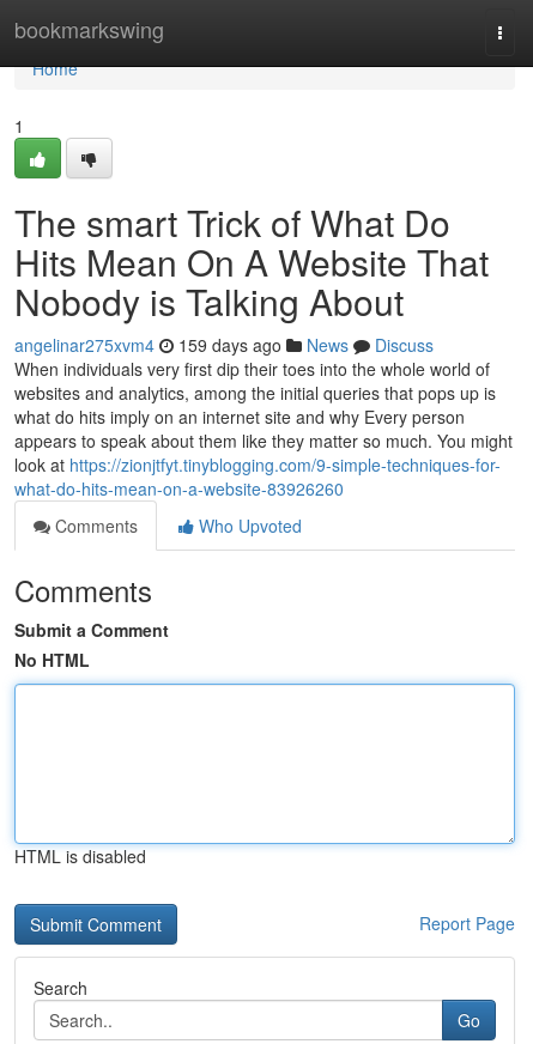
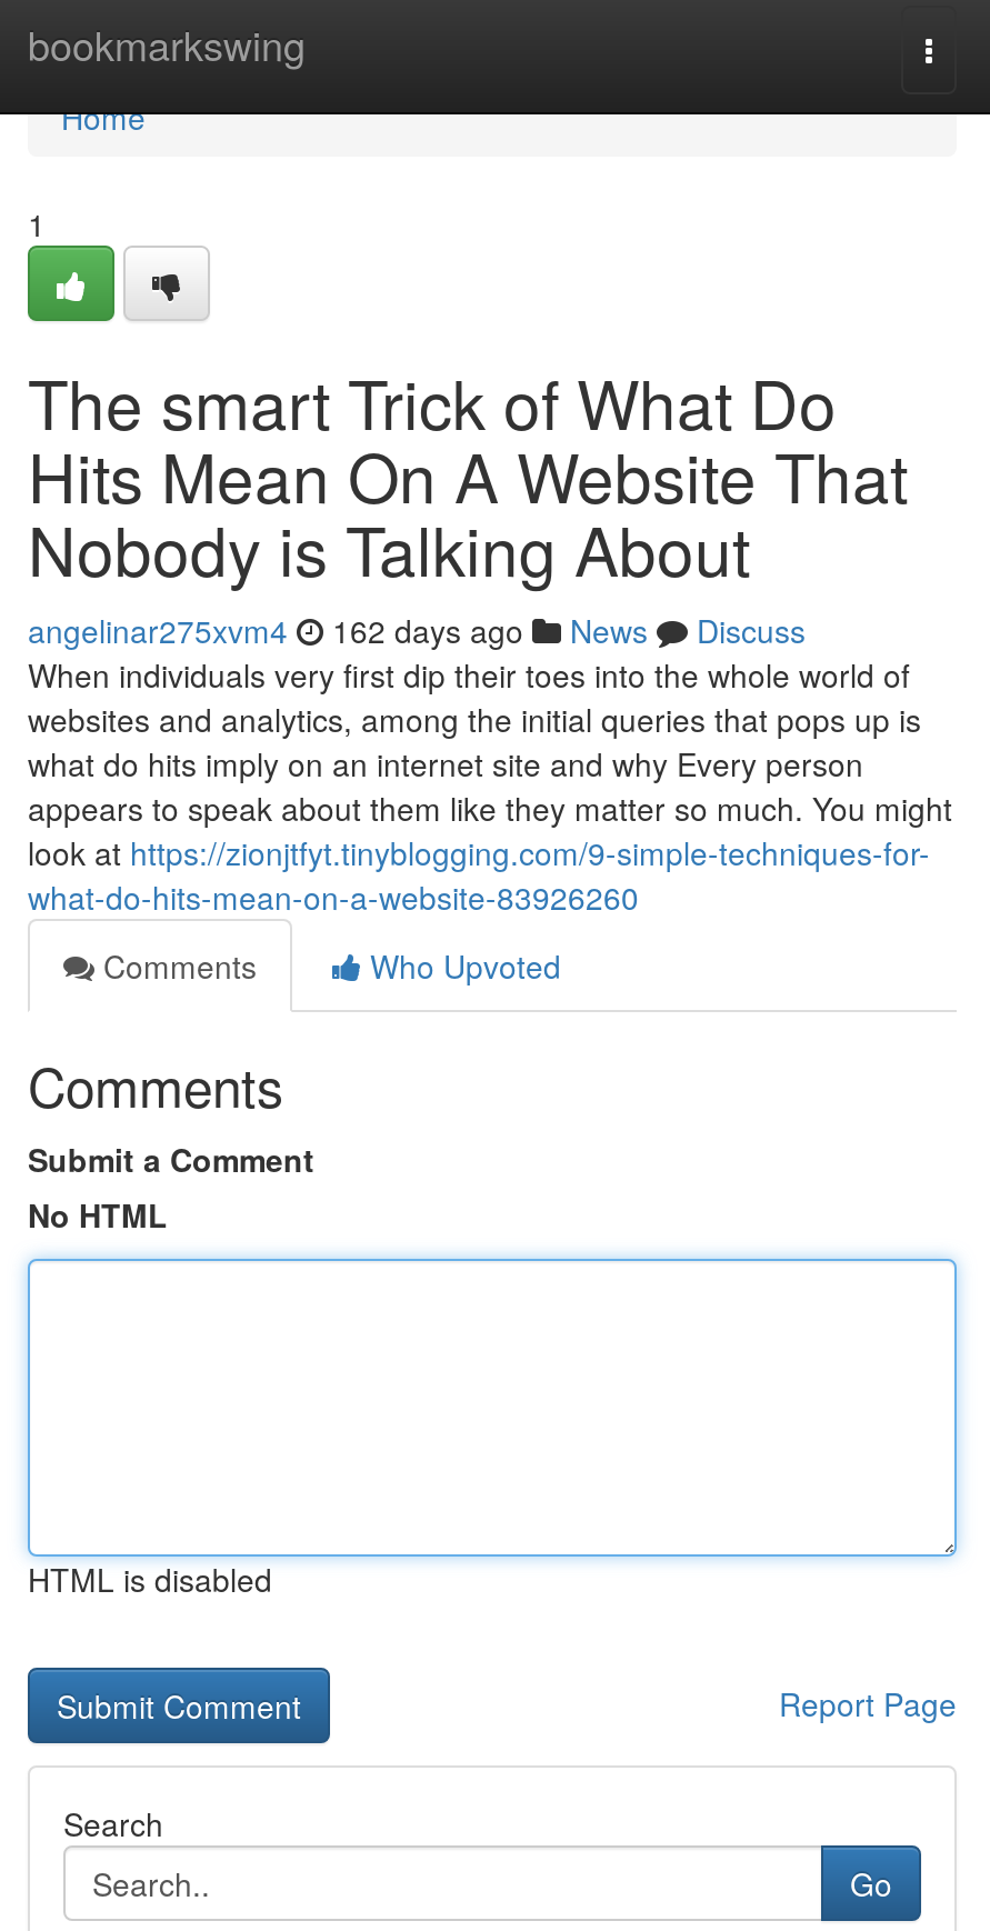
[14,333,434,357] angelinar275xvm4 159 days ago News Discuss -> [28,608,806,652] angelinar275xvm4 162 days ago News Discuss

